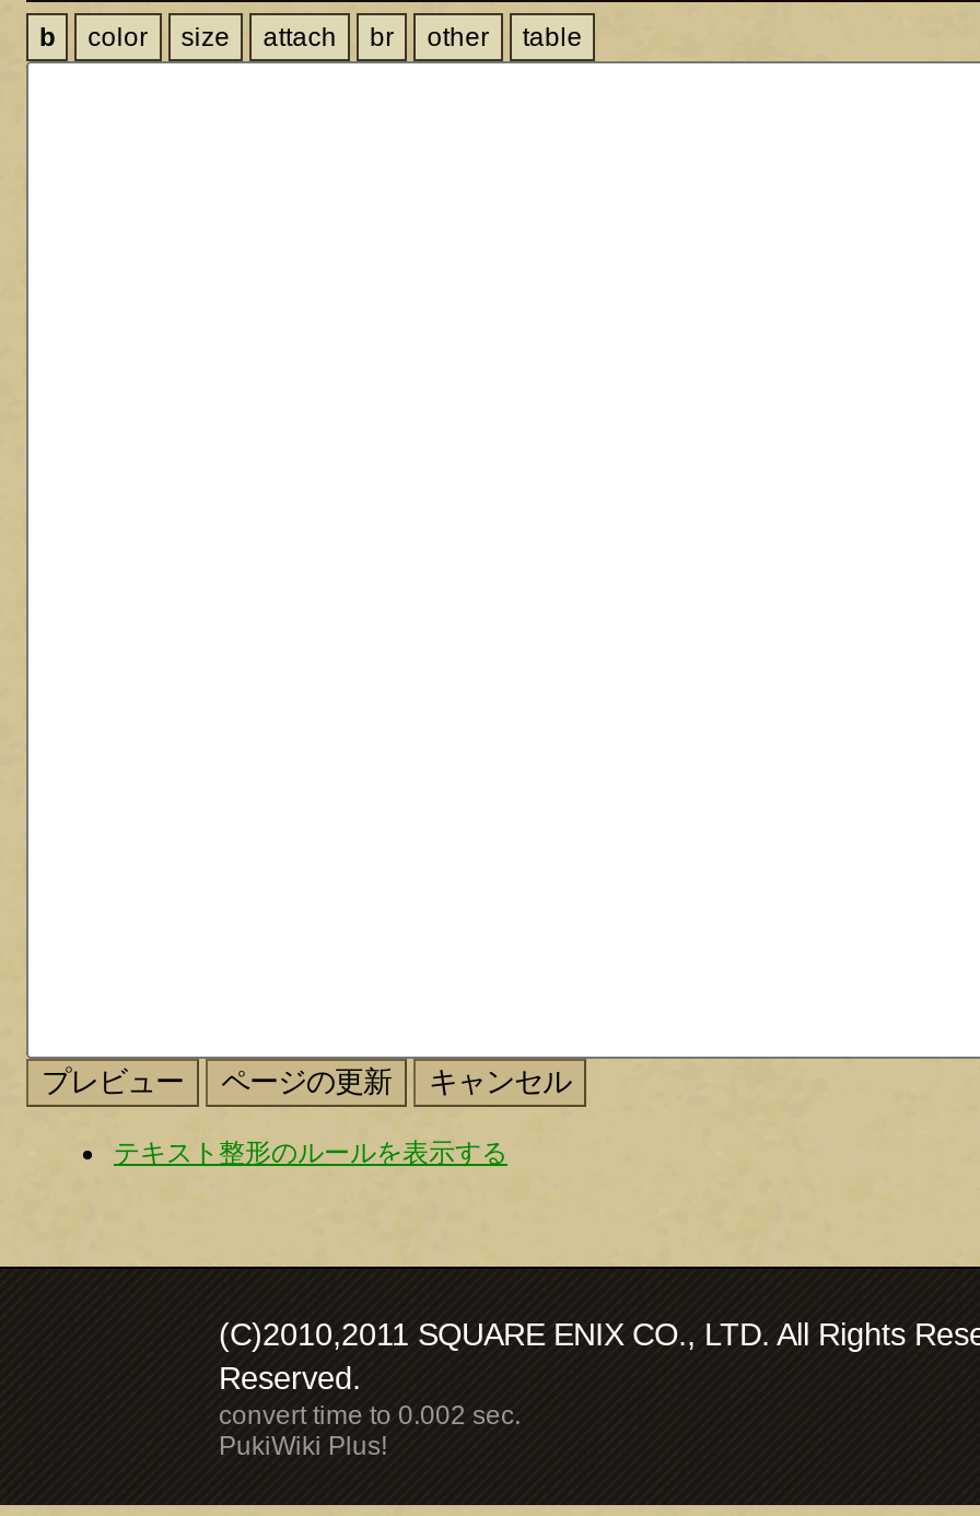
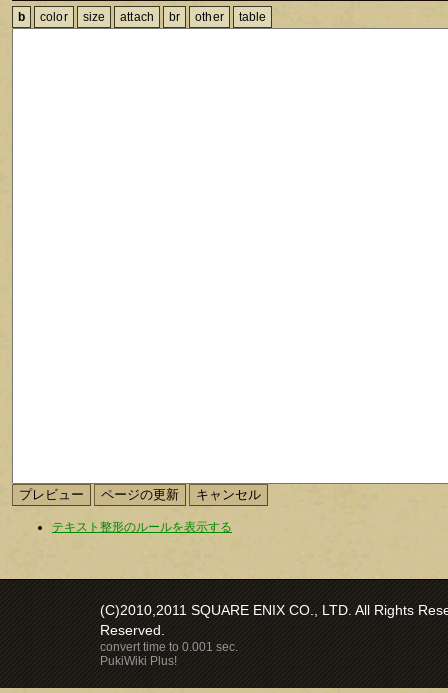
[219,1400,521,1431] convert time to 0.002 sec. -> [100,640,238,654] convert time to 0.001 sec.

